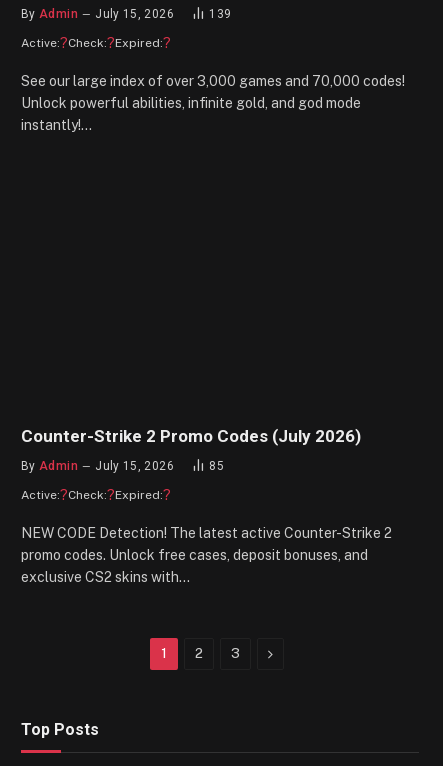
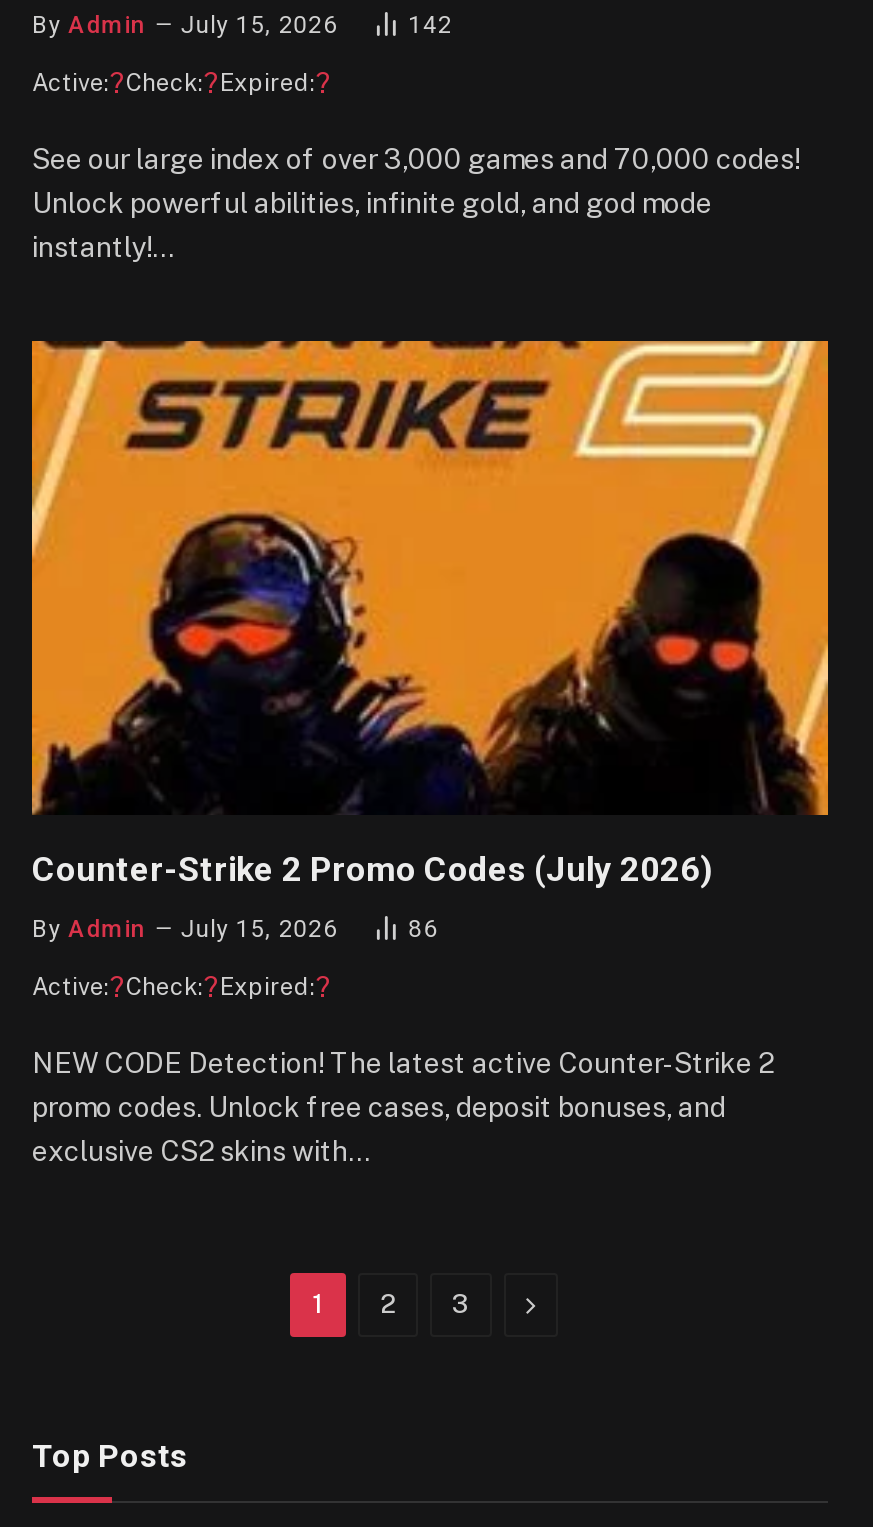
[209,7,231,21] 139 -> [408,11,453,39] 142
none -> [30,339,830,817] [image]
[209,459,224,473] 85 -> [408,914,438,942] 86

